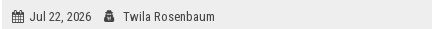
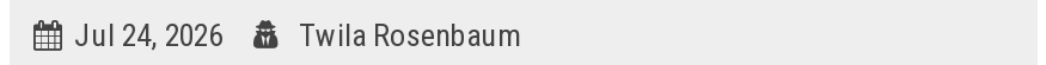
[29,9,215,24] Jul 22, 2026 Twila Rosenbaum -> [74,18,519,53] Jul 24, 2026 Twila Rosenbaum

